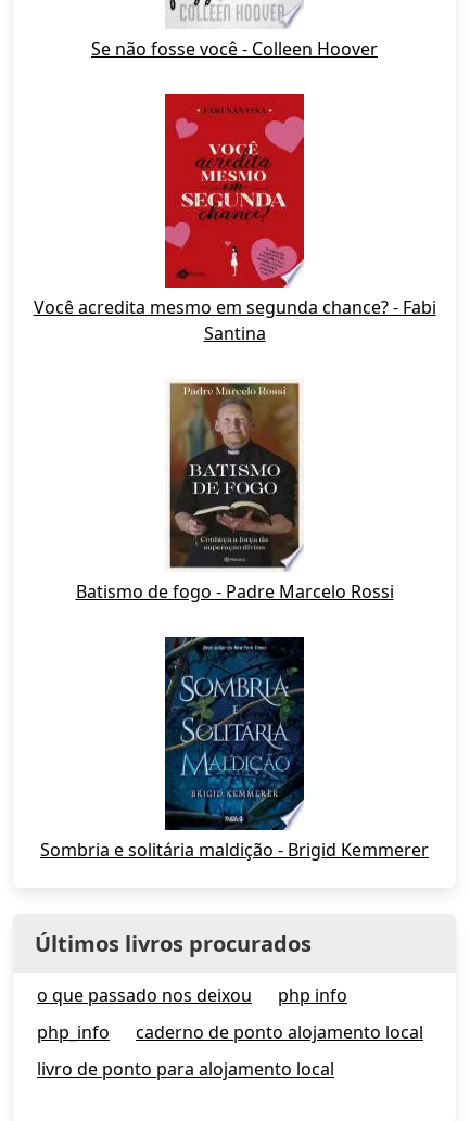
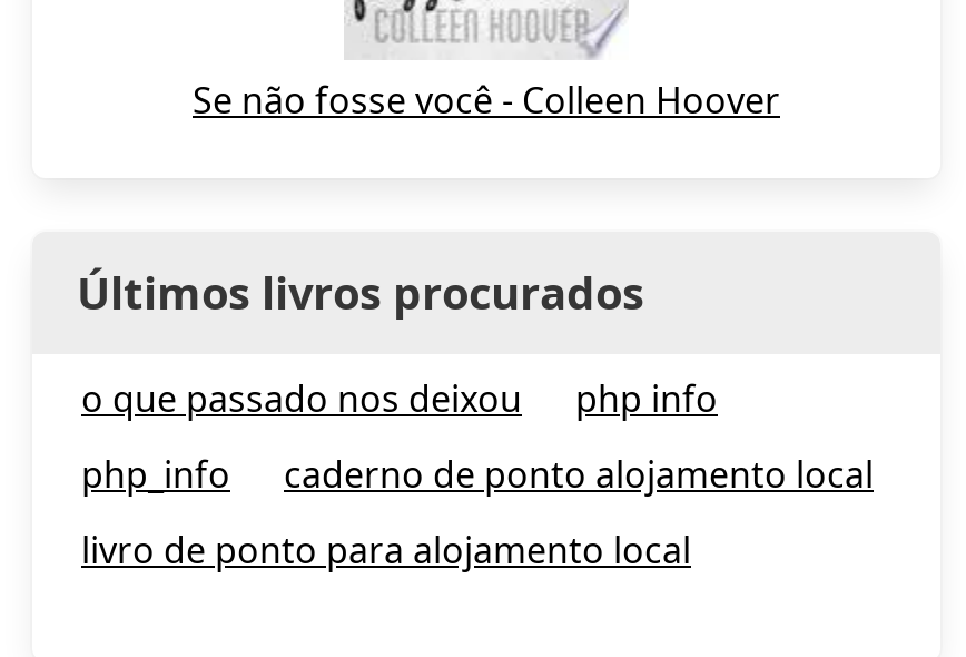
[33,93,436,345] [image] | Você acredita mesmo em segunda chance? - Fabi | Santina -> none
[75,381,393,603] [image] | Batismo de fogo - Padre Marcelo Rossi -> none
[40,636,429,862] [image] | Sombria e solitária maldição - Brigid Kemmerer -> none

